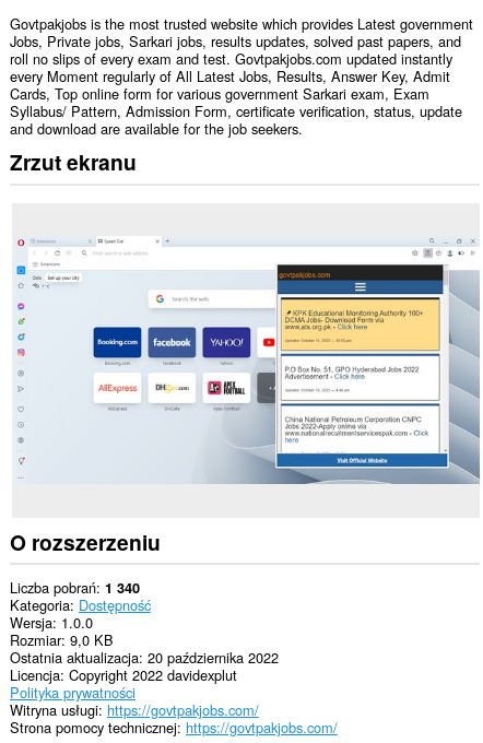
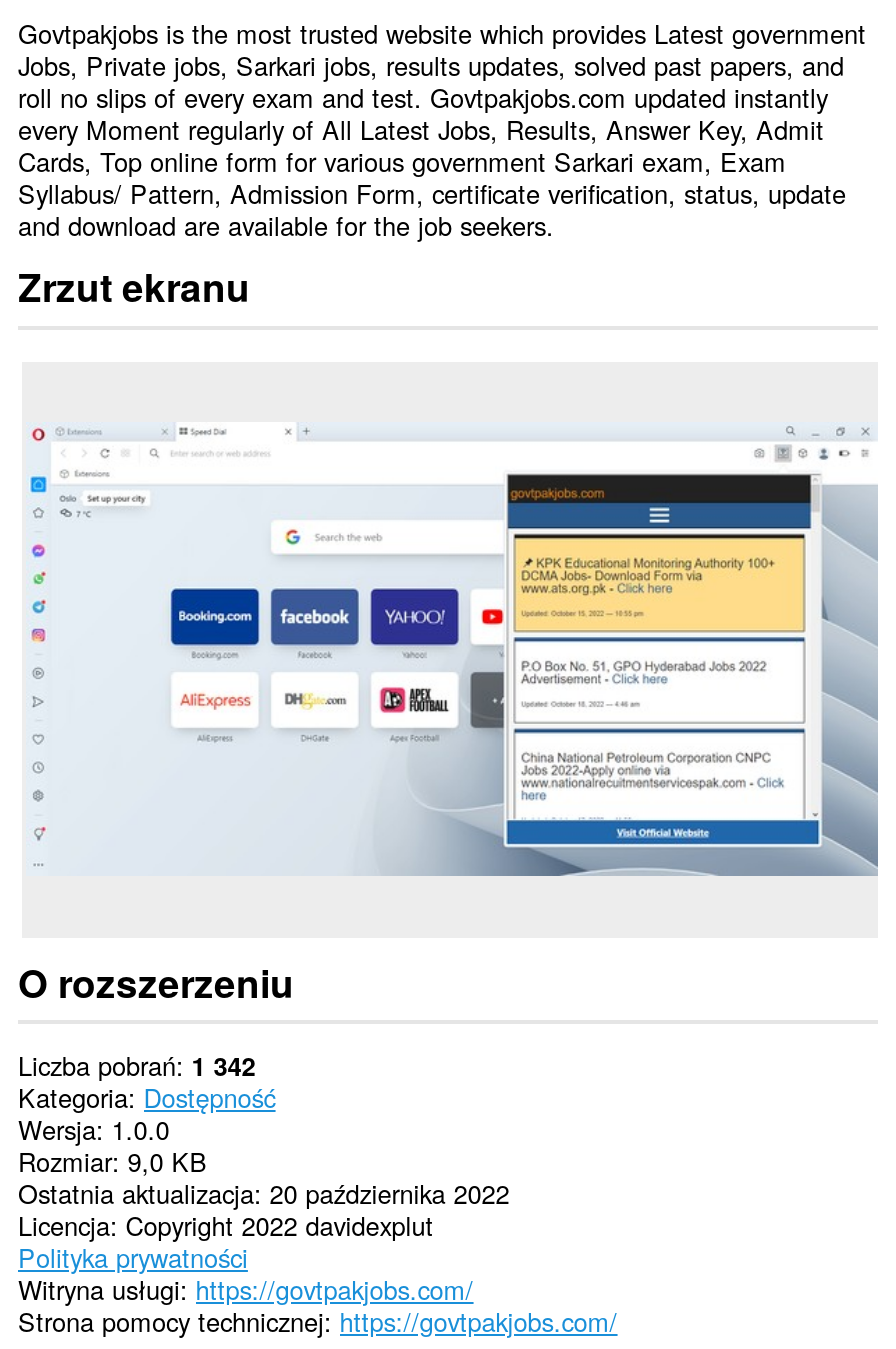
[10,577,140,598] Liczba pobrań 1 340 -> [18,1046,256,1084] Liczba pobrań 1 342

